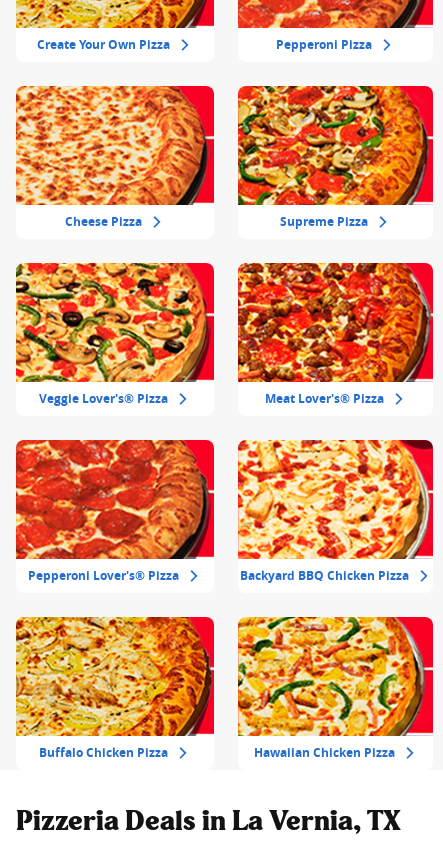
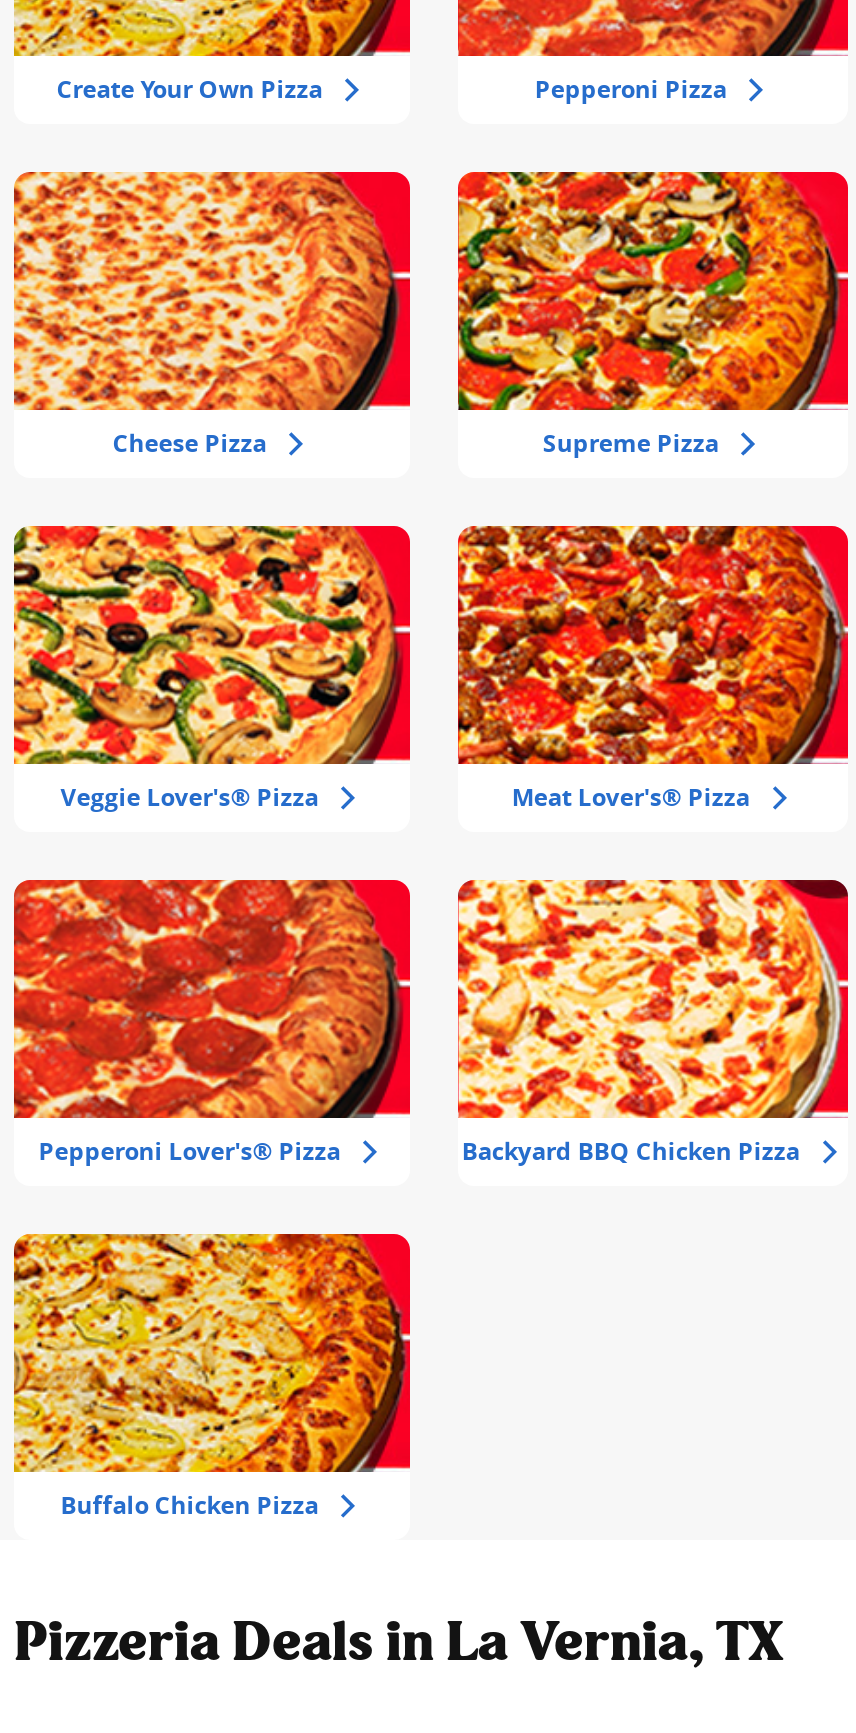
[237,616,434,760] [image] | Hawaiian Chicken Pizza -> none

